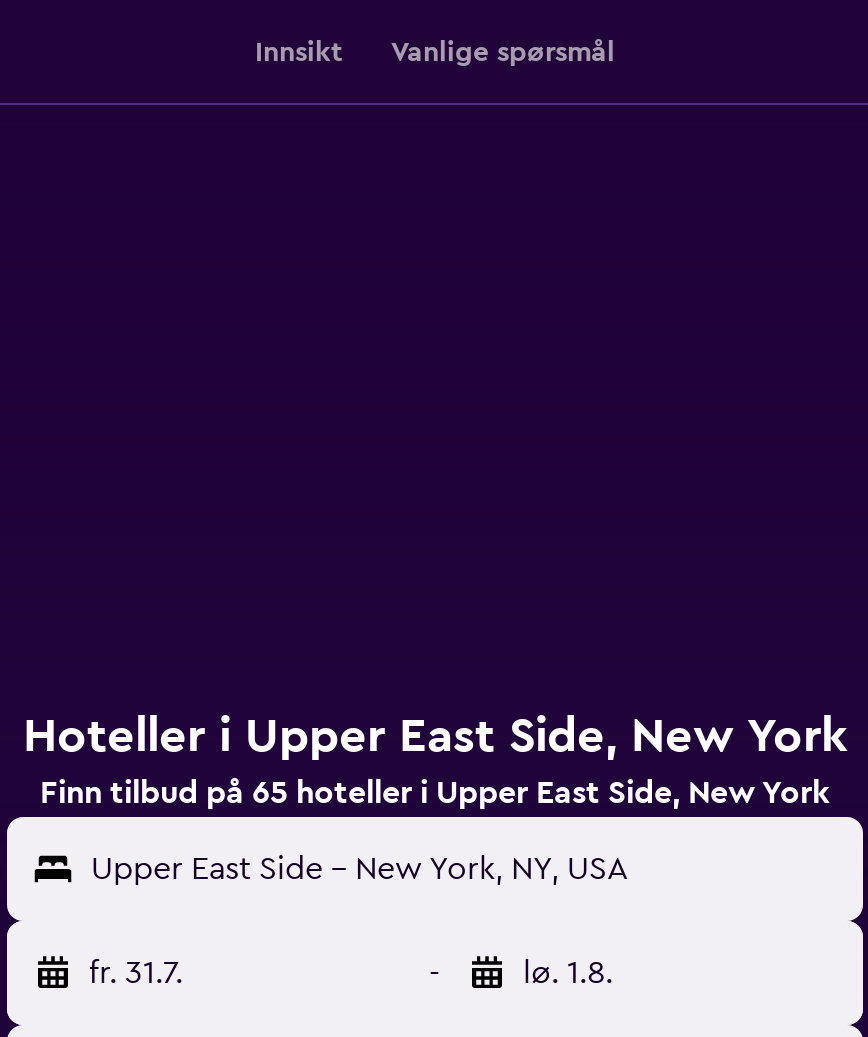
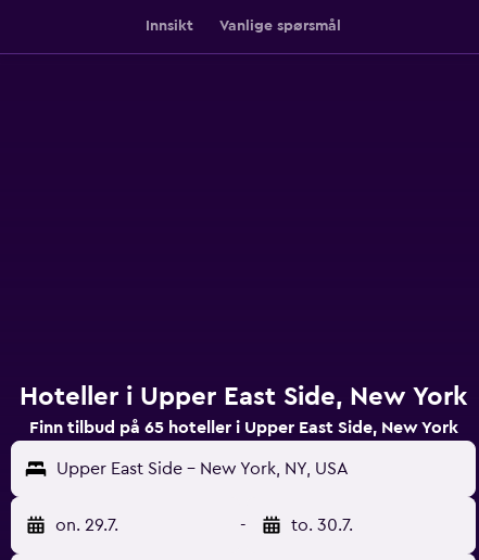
[89,957,183,989] fr. 31.7. -> [55,517,118,534] on. 29.7.
[523,957,613,989] lø. 1.8. -> [291,517,353,534] to. 30.7.

